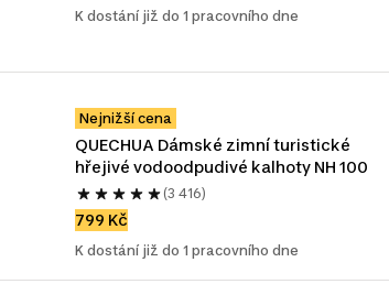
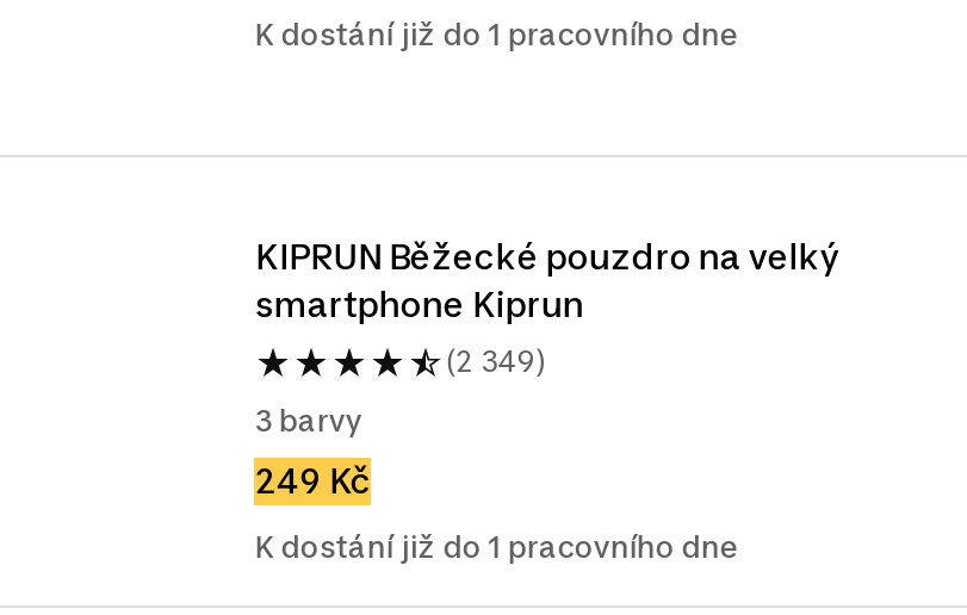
[80,110,172,127] Nejnižší cena -> [255,236,839,324] KIPRUN Běžecké pouzdro na velký | smartphone Kiprun
[75,135,368,176] QUECHUA Dámské zimní turistické | hřejivé vodoodpudivé kalhoty NH 100 -> [445,343,546,379] (2 349)
[163,185,206,201] (3 416) -> [255,403,362,439] 3 barvy
[75,210,128,229] 799 Kč -> [255,460,372,501] 249 Kč

